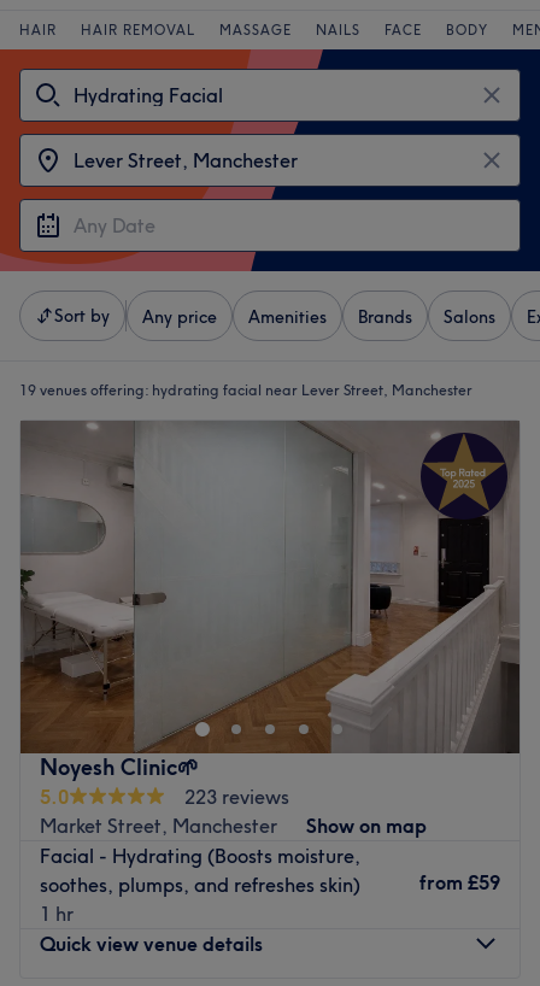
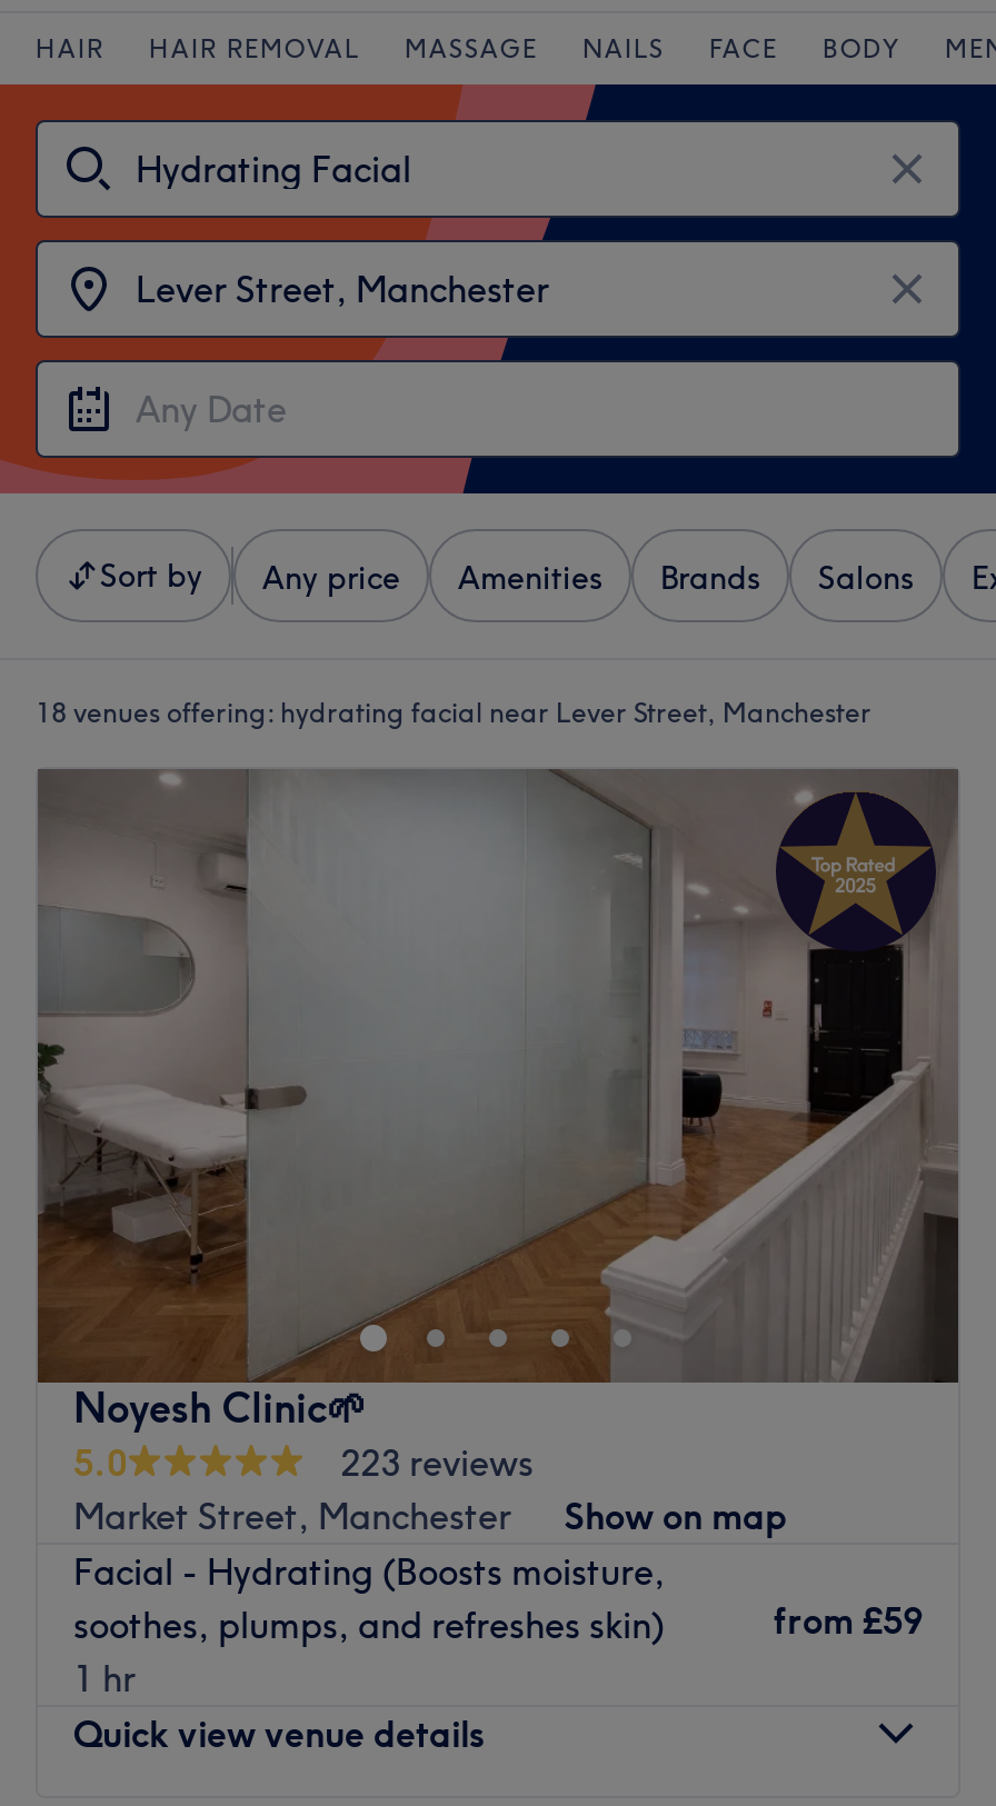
[19,381,472,399] 19 venues offering: hydrating facial near Lever Street, Manchester -> [36,696,871,729] 18 venues offering: hydrating facial near Lever Street, Manchester

